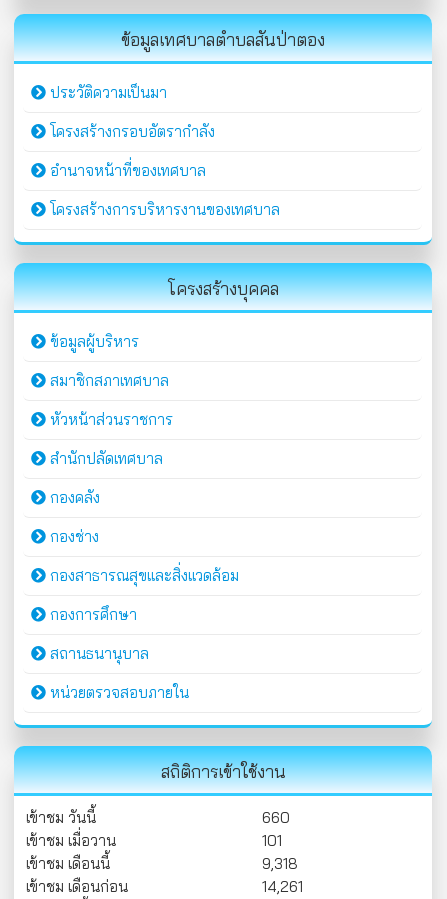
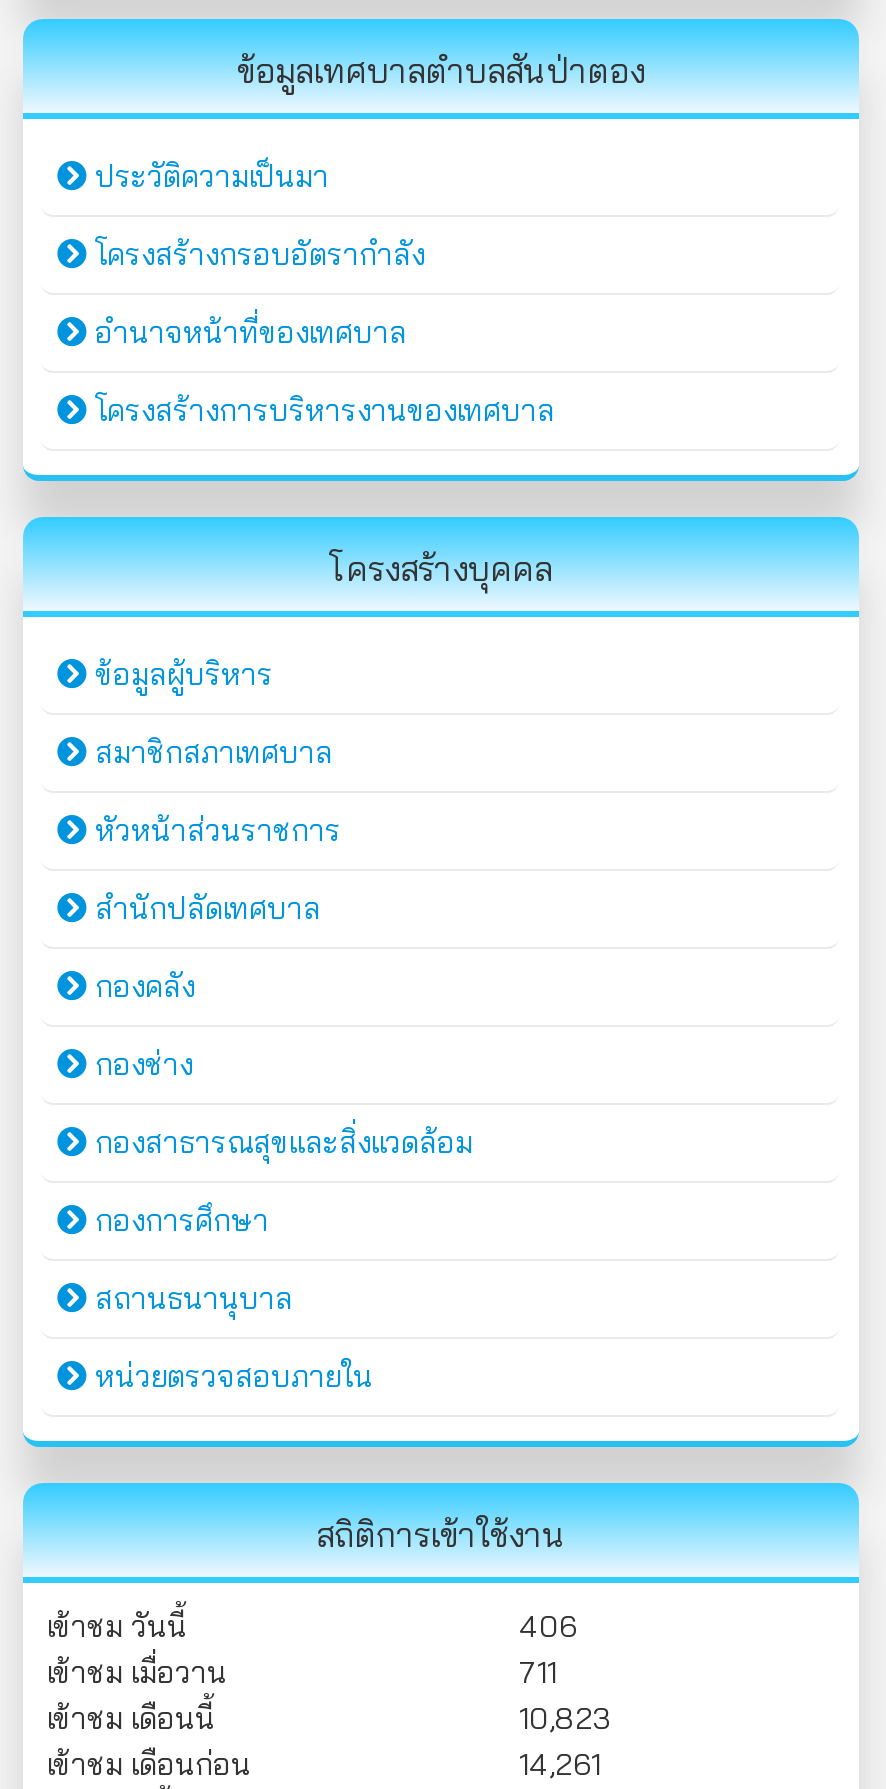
[262,808,290,827] 660 -> [519,1608,577,1646] 406
[262,831,282,850] 101 -> [519,1654,557,1692] 711
[262,854,298,873] 9,318 -> [519,1700,611,1738] 10,823

